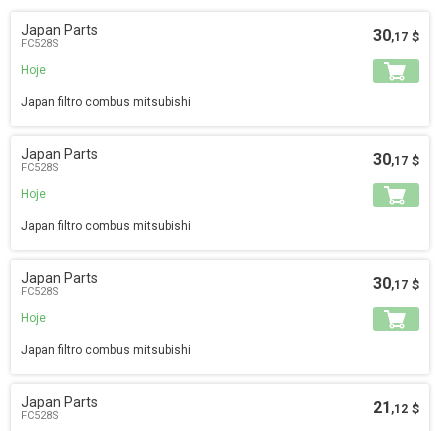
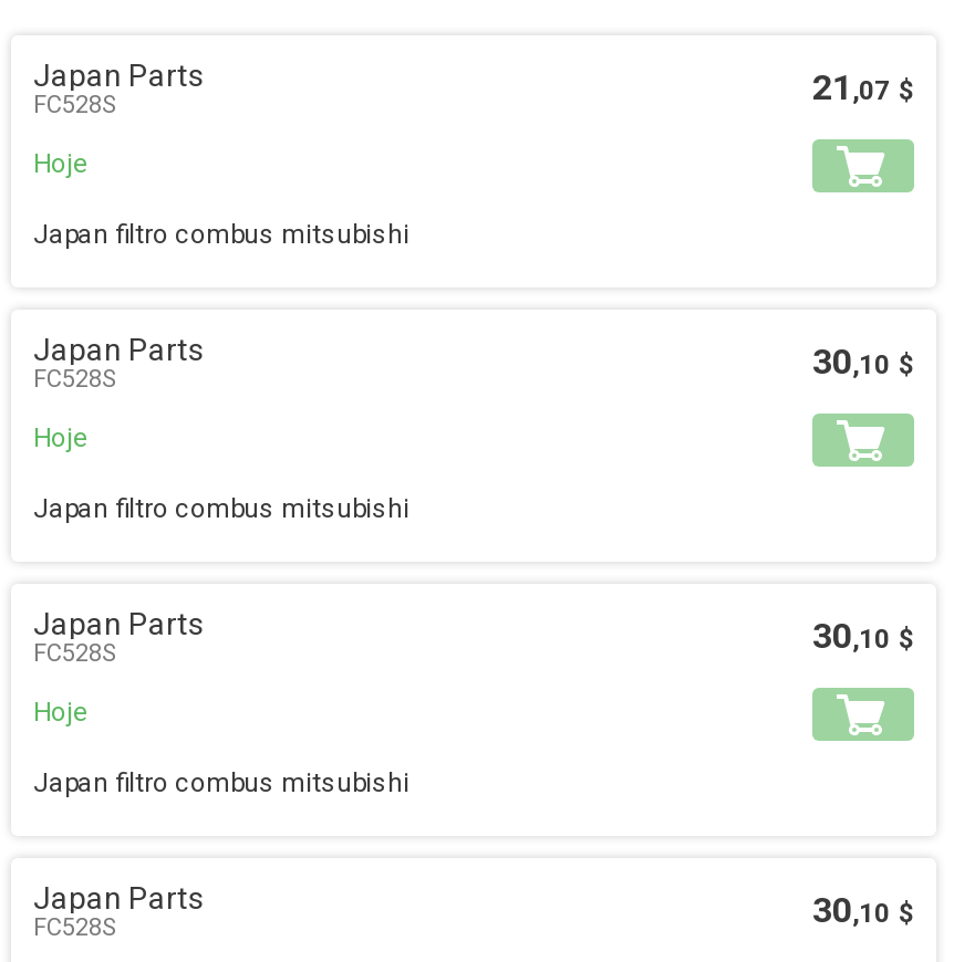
[373,26,419,45] 30,17 $ -> [812,66,914,108] 21,07 $
[373,150,419,169] 30,17 $ -> [812,341,914,383] 30,10 $
[373,274,419,293] 30,17 $ -> [812,615,914,657] 30,10 $
[373,398,419,417] 21,12 $ -> [812,889,914,931] 30,10 $

